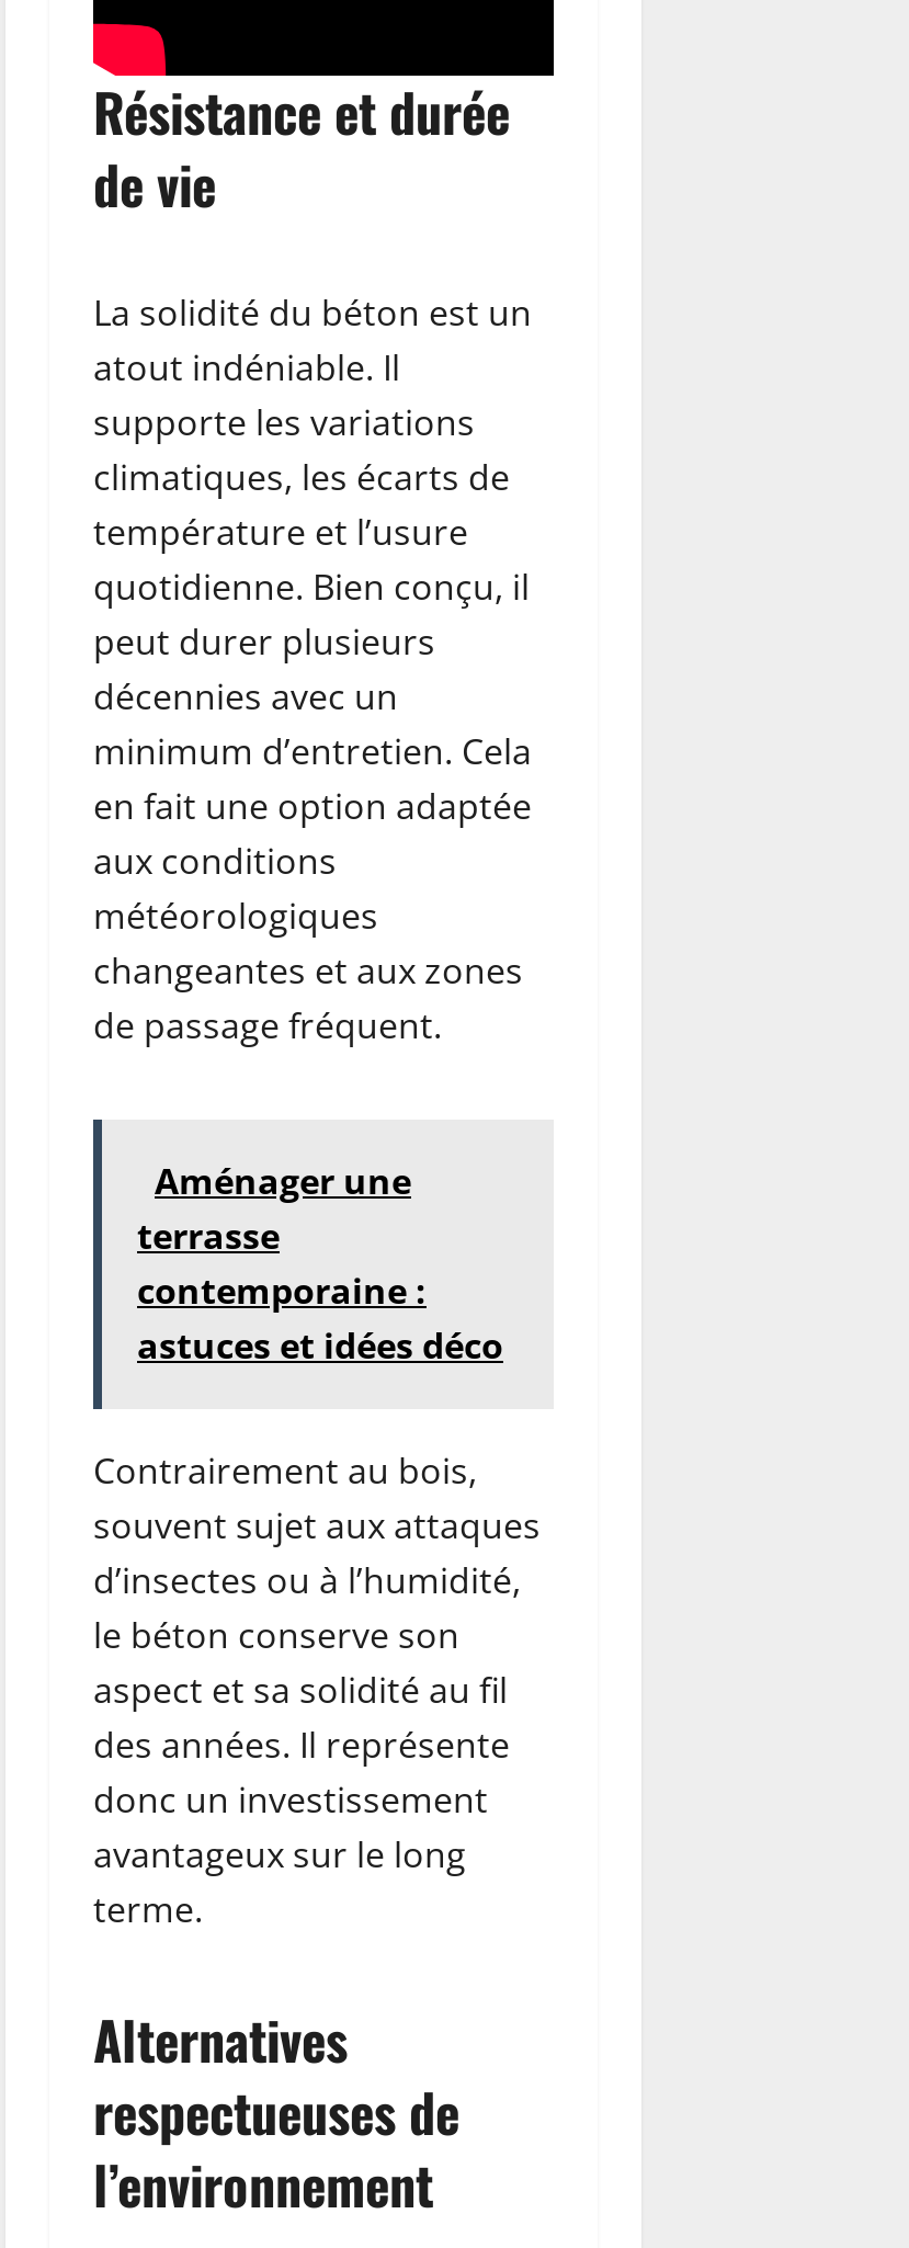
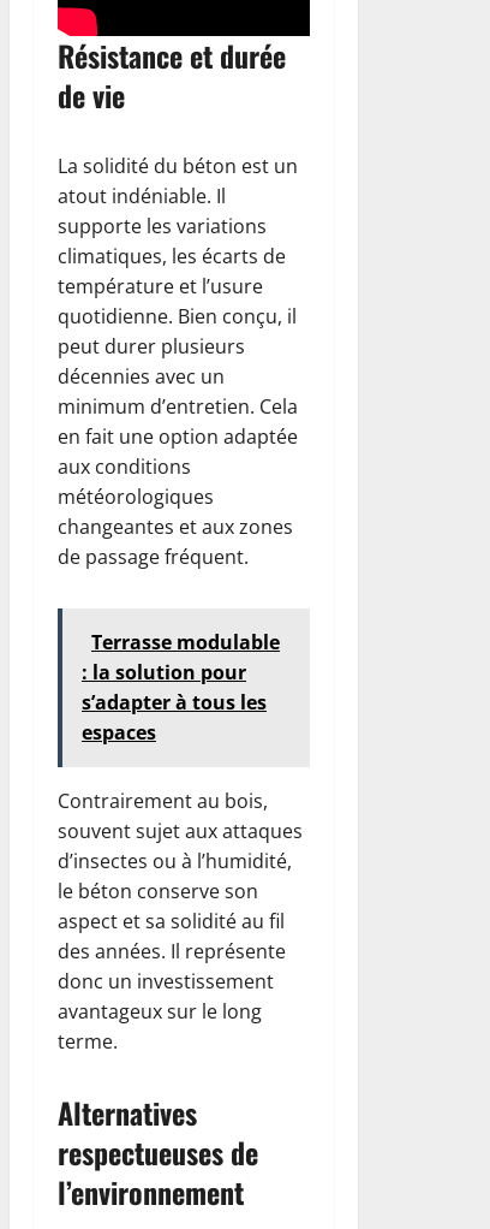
[137,1156,503,1369] Aménager une | terrasse | contemporaine : | astuces et idées déco -> [82,629,280,745] Terrasse modulable | : la solution pour | s’adapter à tous les | espaces

